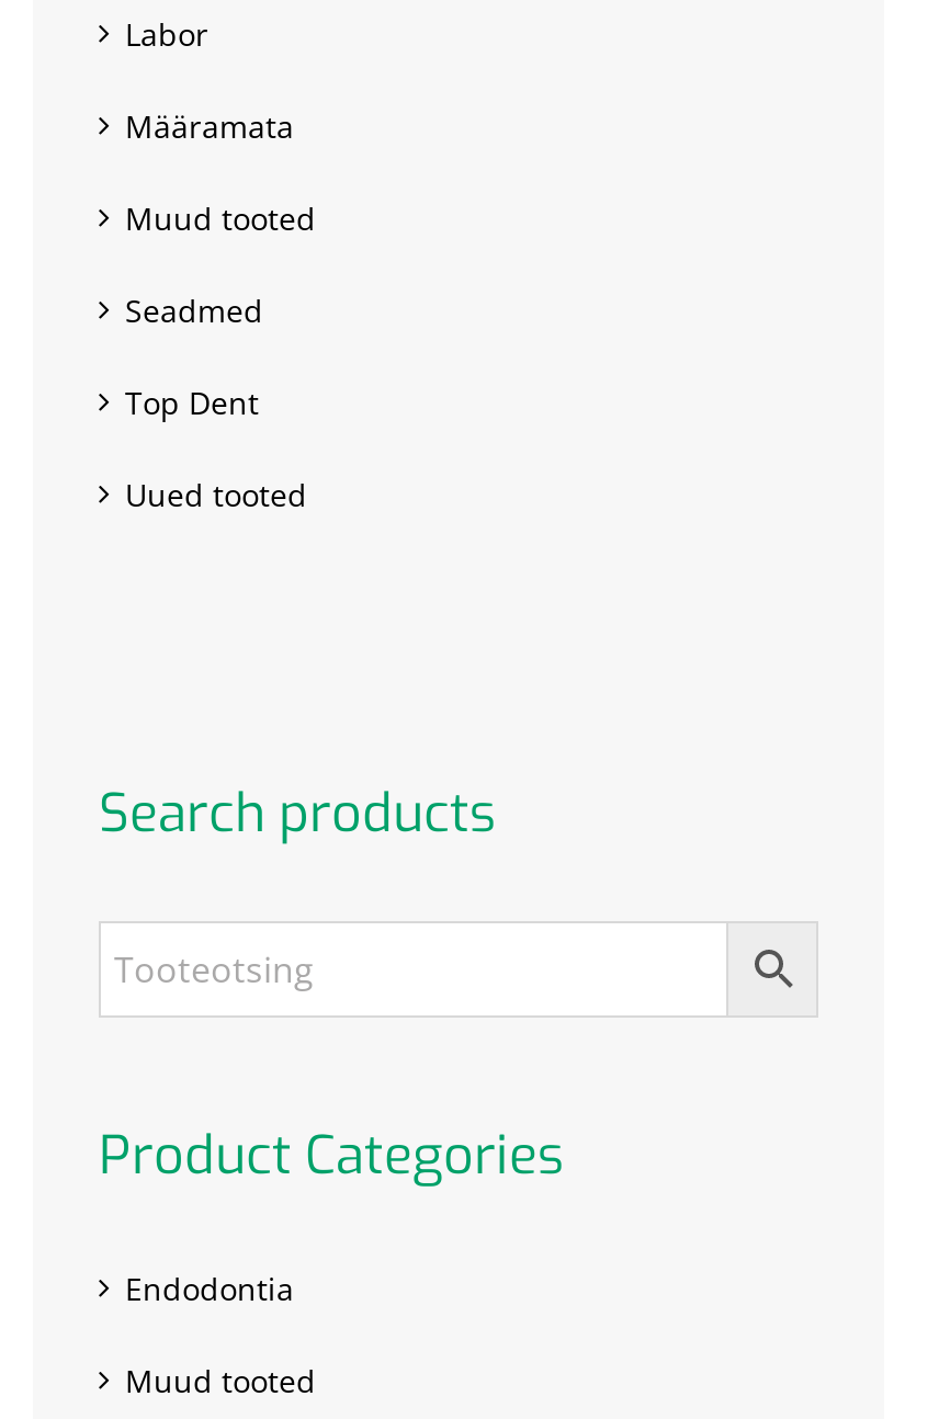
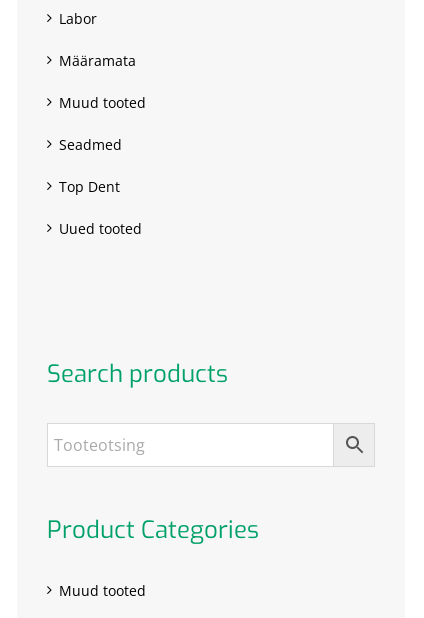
[125,1269,294,1310] Endodontia -> none

